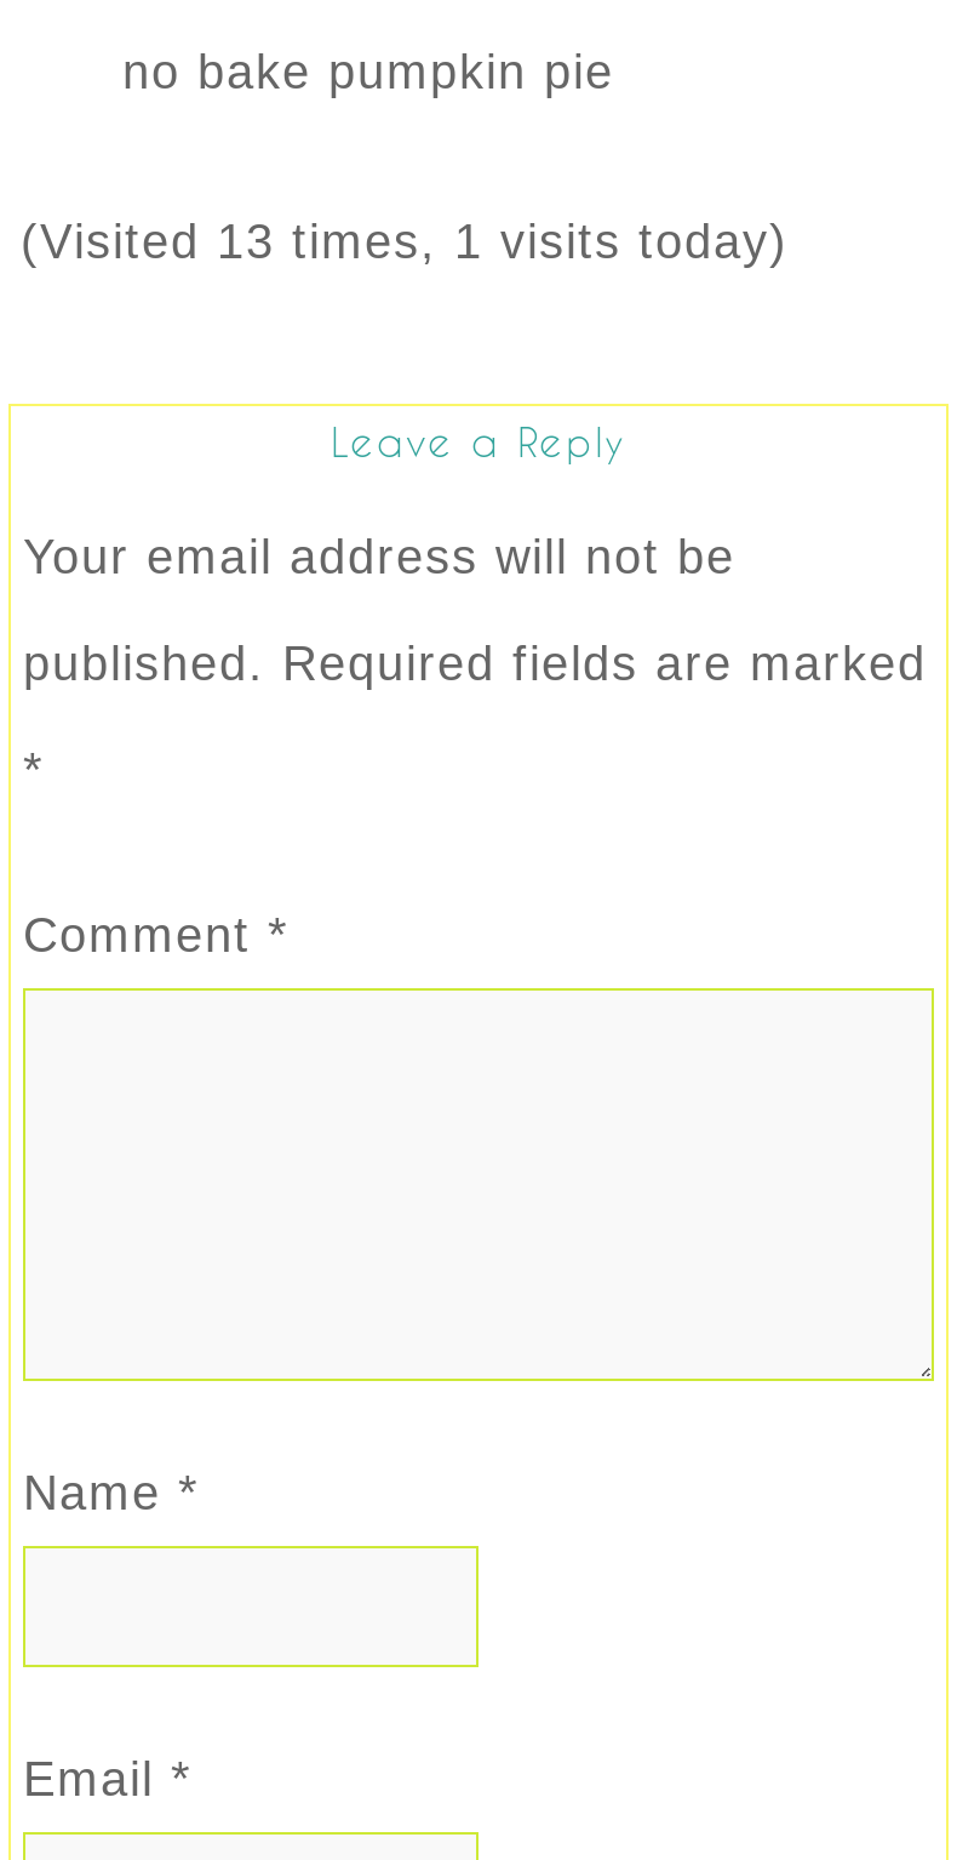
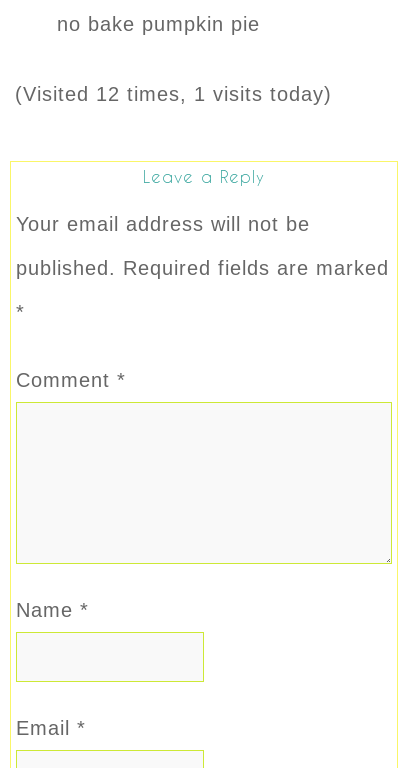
[21,214,789,268] (Visited 13 times, 1 visits today) -> [15,83,332,105] (Visited 12 times, 1 visits today)

